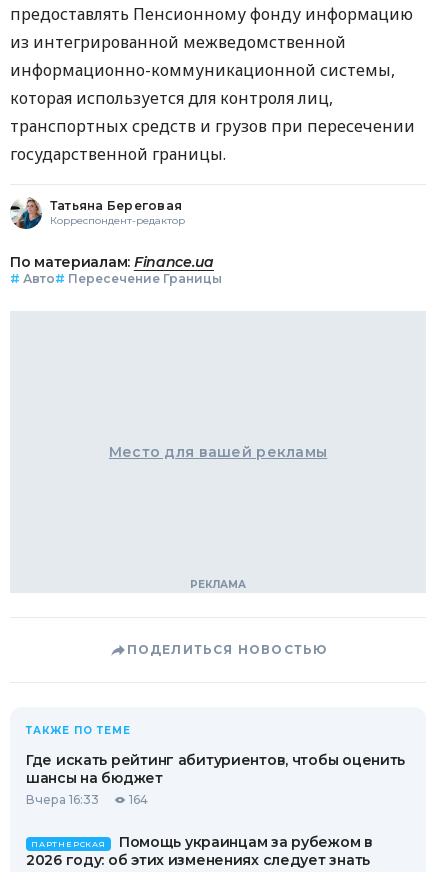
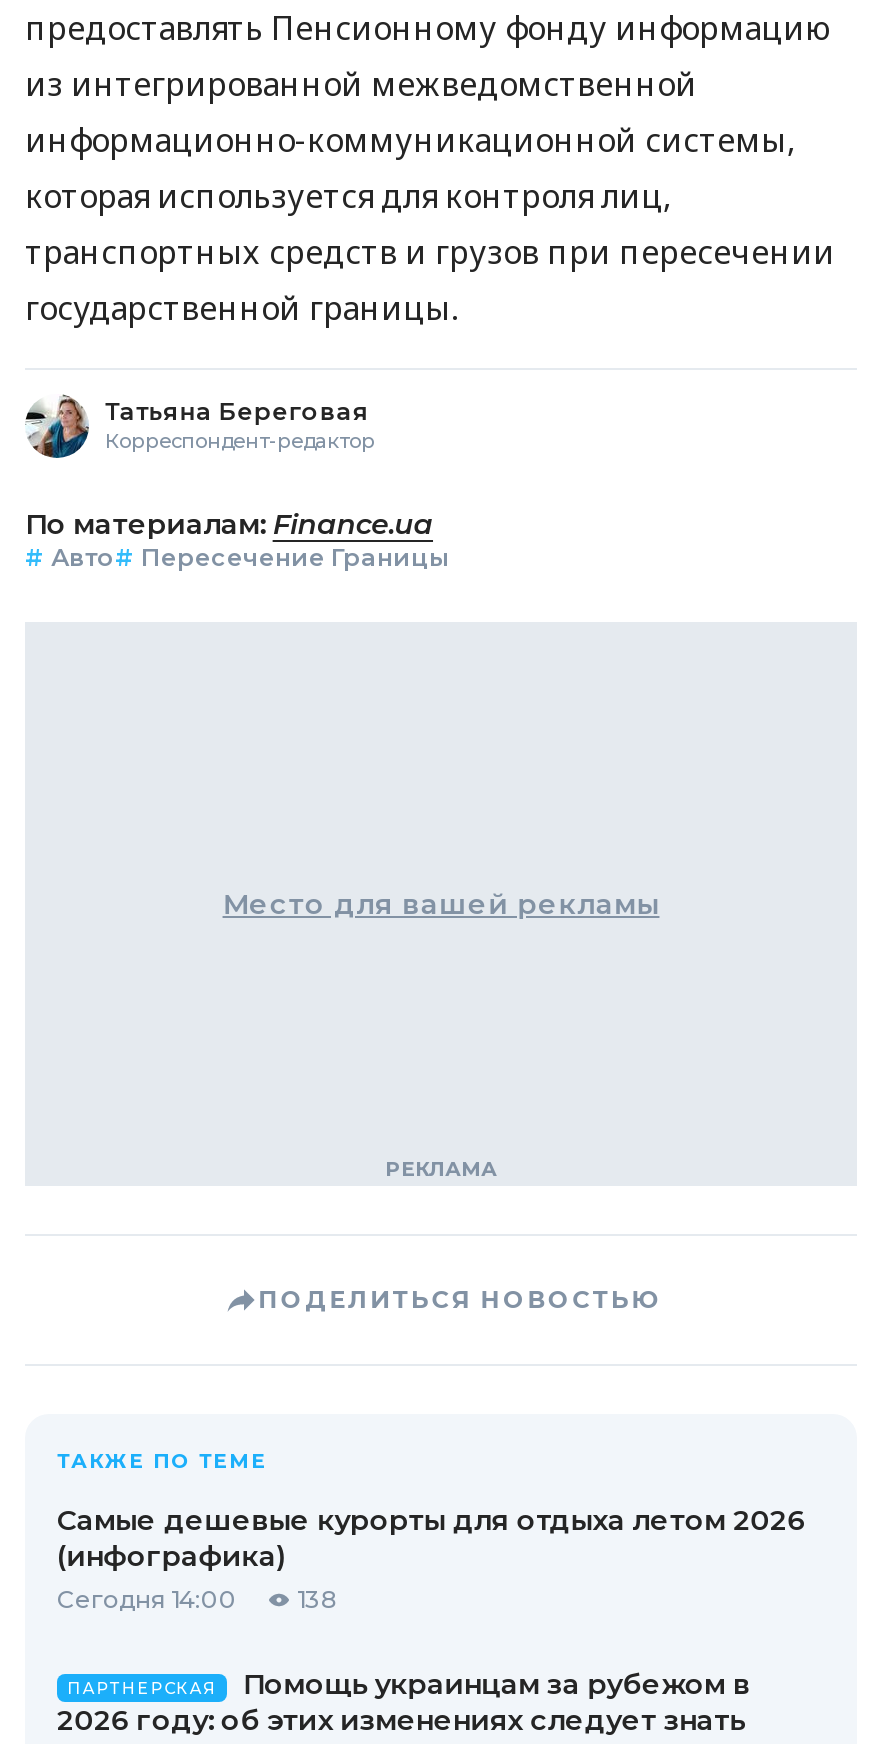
[26,751,405,807] Где искать рейтинг абитуриентов, чтобы оценить | шансы на бюджет | Вчера 16:33 | 164 -> [57,1502,805,1614] Самые дешевые курорты для отдыха летом 2026 | (инфографика) | Сегодня 14:00 | 138

